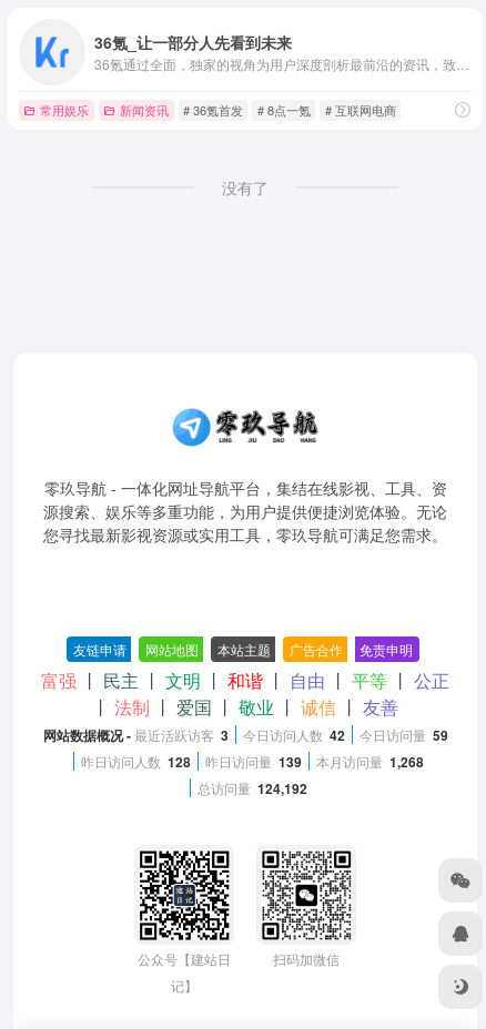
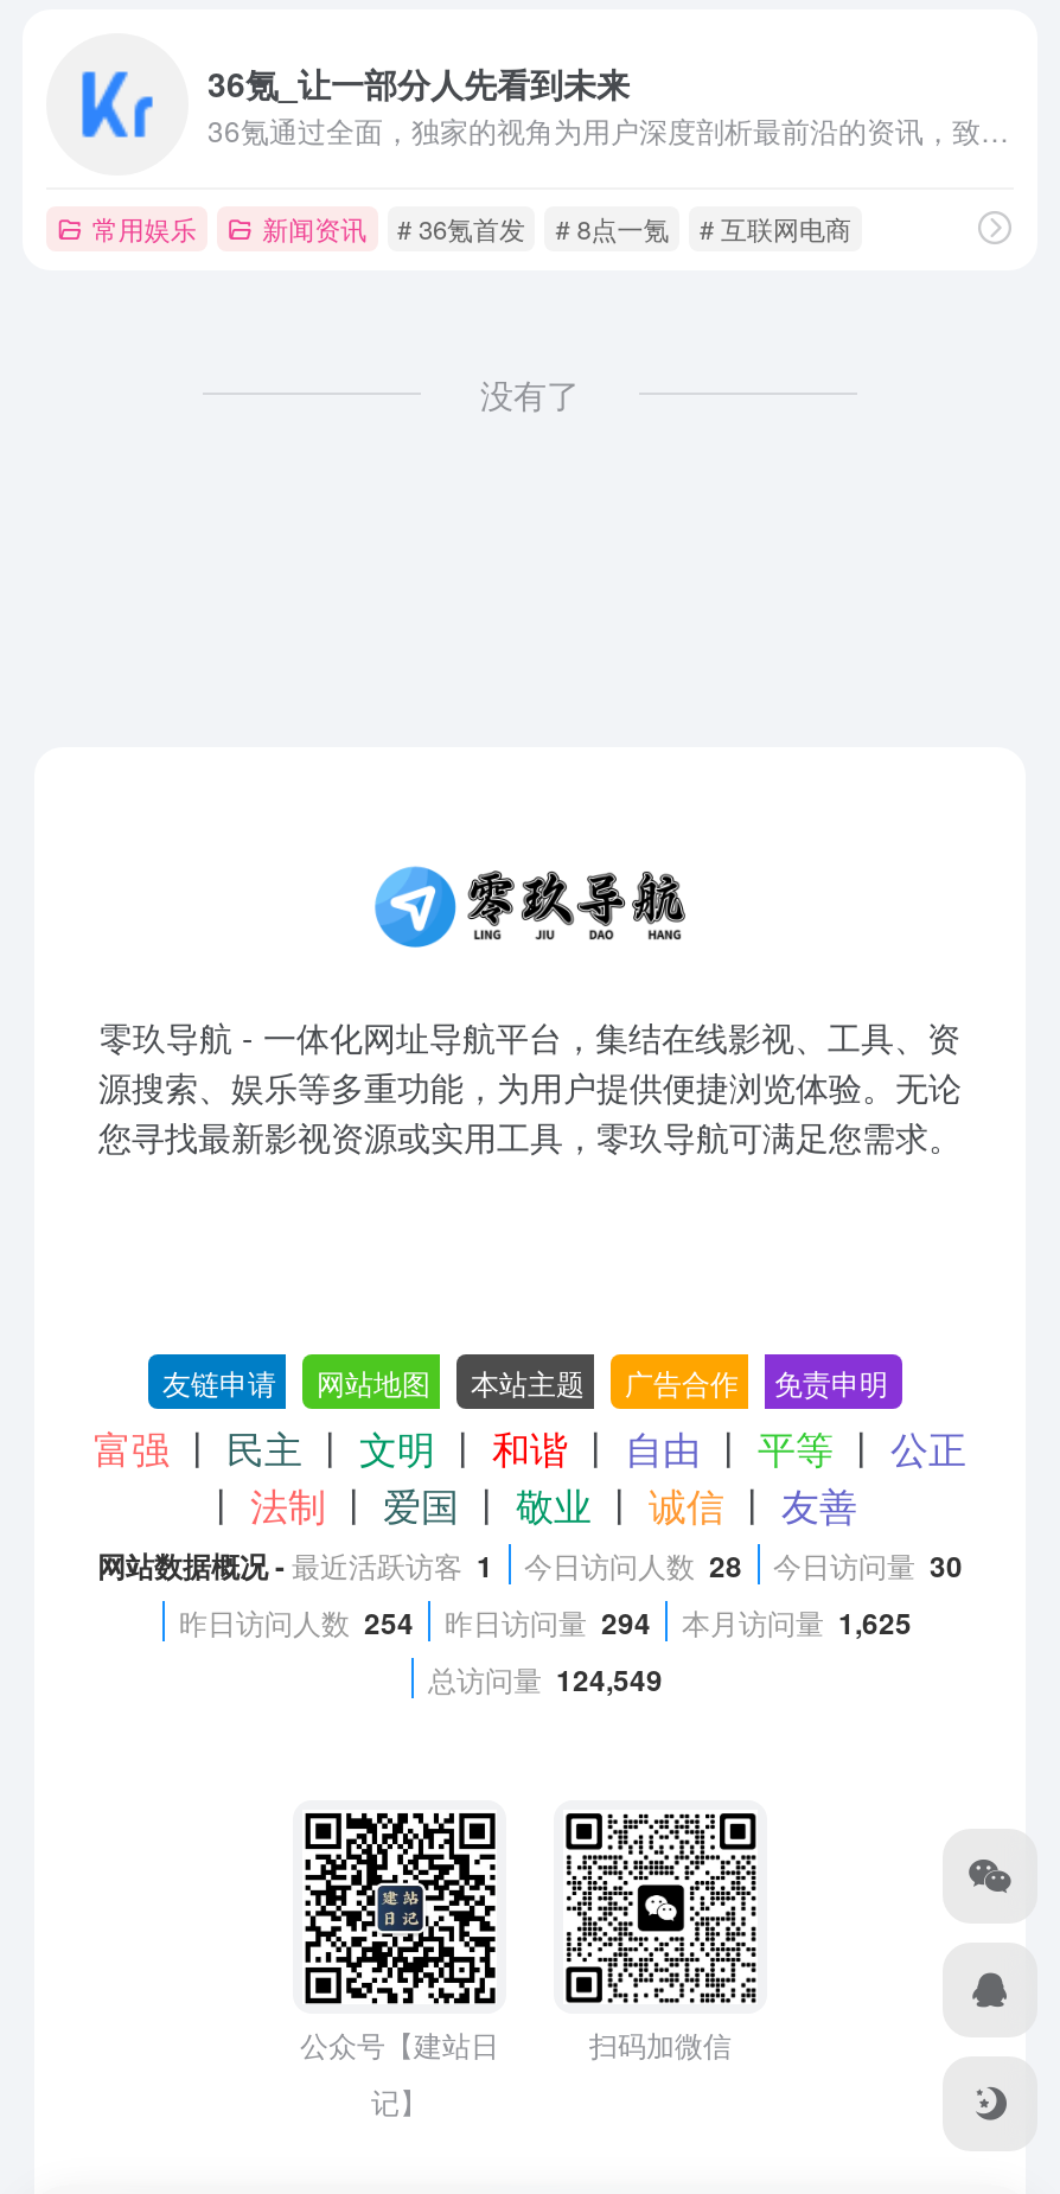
[43,726,228,745] 网站数据概况 -最近活跃访客 3 -> [97,1545,493,1588] 网站数据概况 -最近活跃访客 1
[242,726,345,745] 今日访问人数 42 -> [524,1545,742,1588] 今日访问人数 28
[359,726,448,745] 今日访问量 59 -> [773,1545,963,1588] 今日访问量 30
[81,752,191,772] 昨日访问人数 128 -> [179,1602,414,1644] 昨日访问人数 254
[205,752,302,772] 昨日访问量 139 -> [445,1602,651,1644] 昨日访问量 294
[316,752,424,772] 本月访问量 1,268 -> [682,1602,912,1644] 本月访问量 1,625
[198,779,307,799] 总访问量 124,192 -> [428,1659,663,1701] 总访问量 124,549

